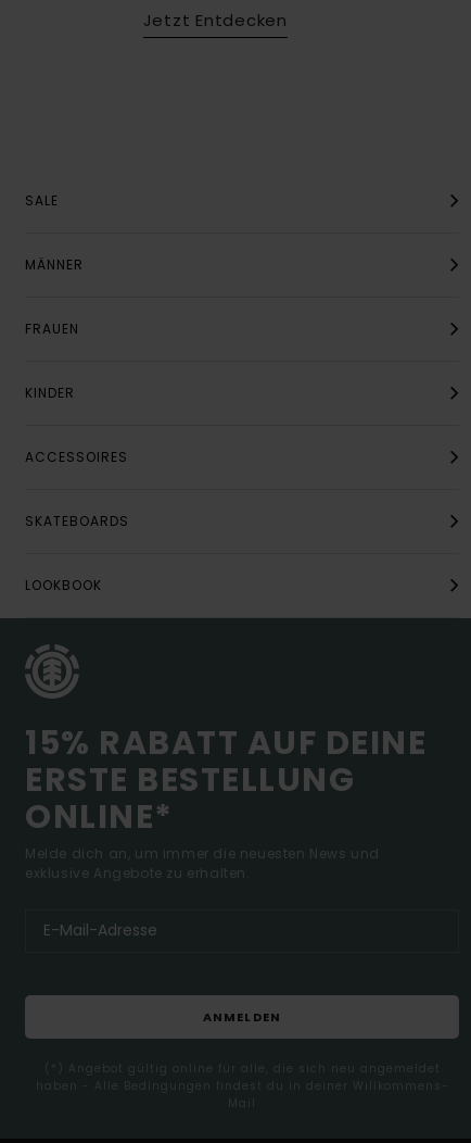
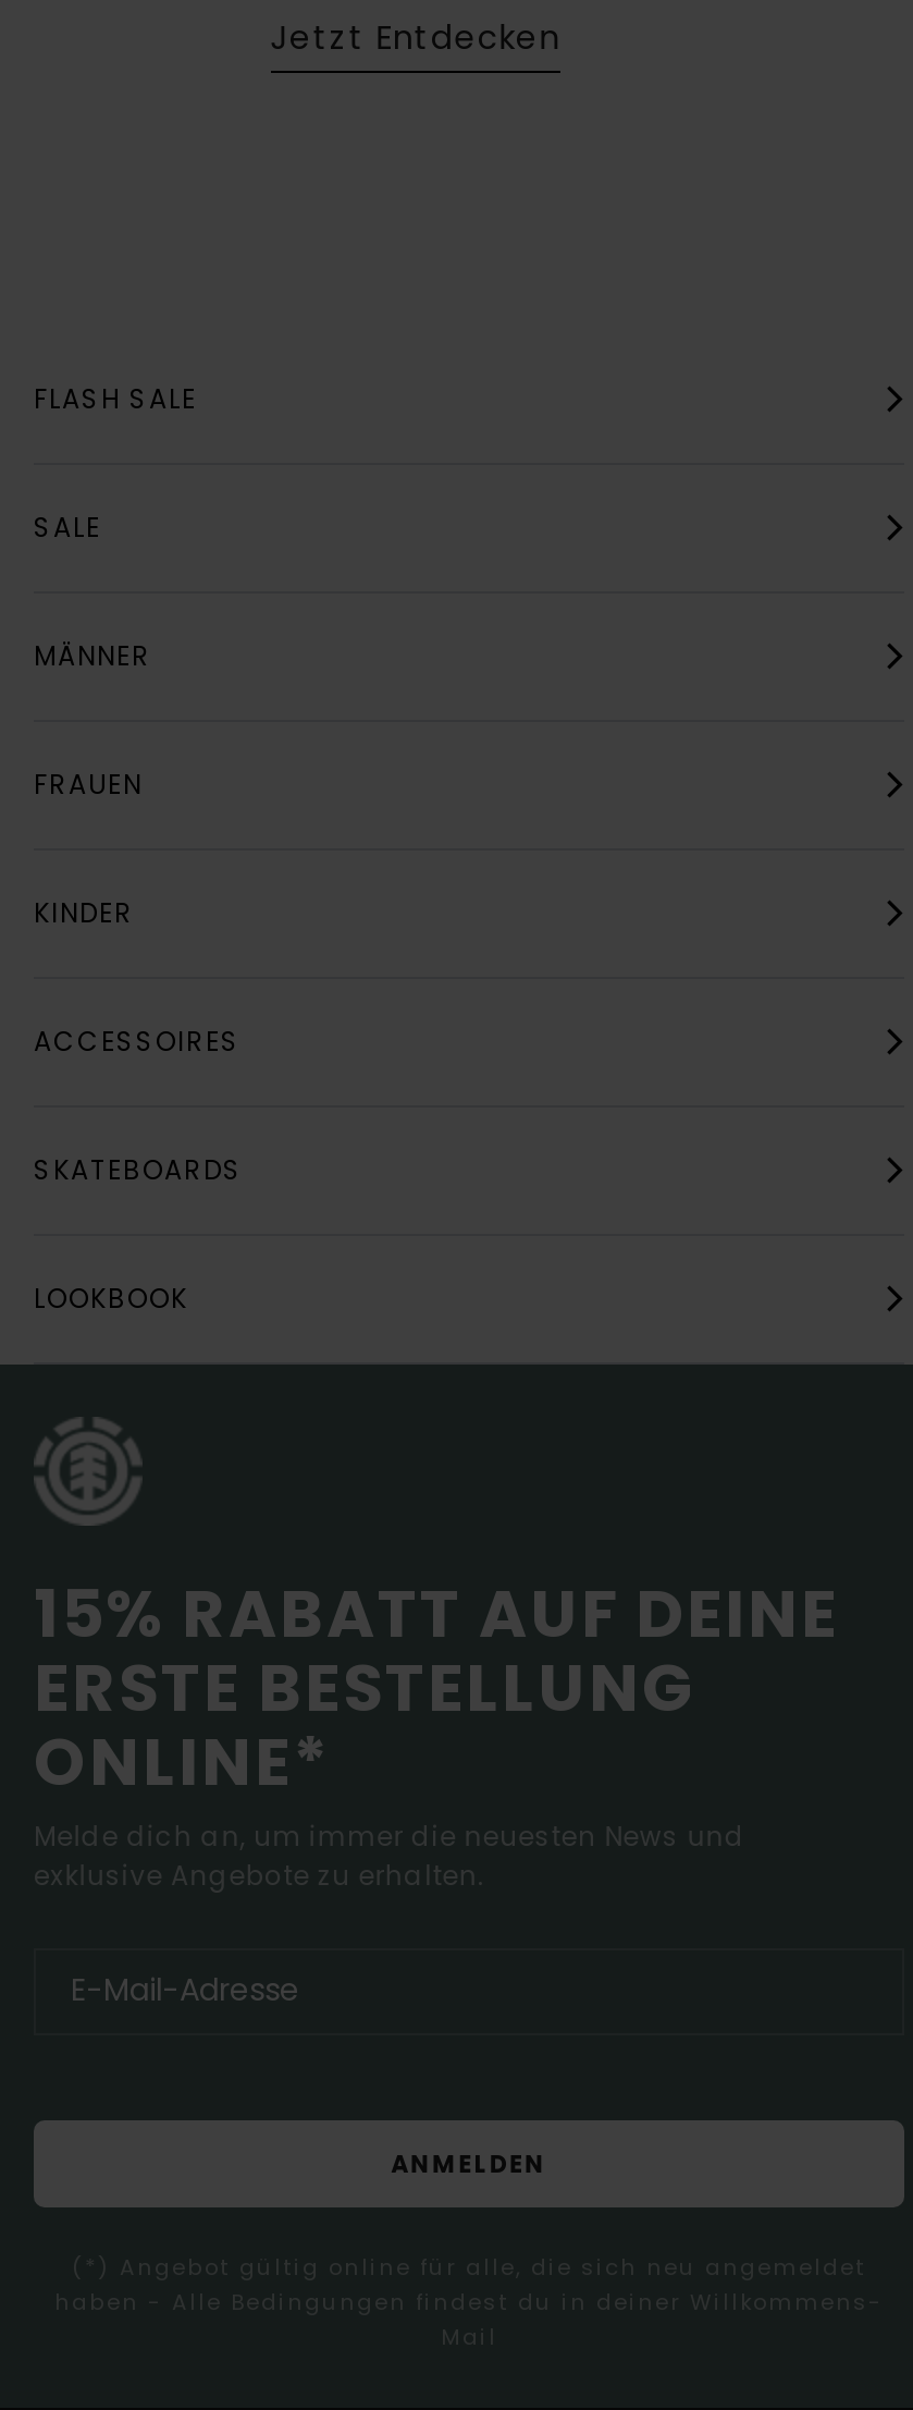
none -> [34,379,197,416] FLASH SALE

